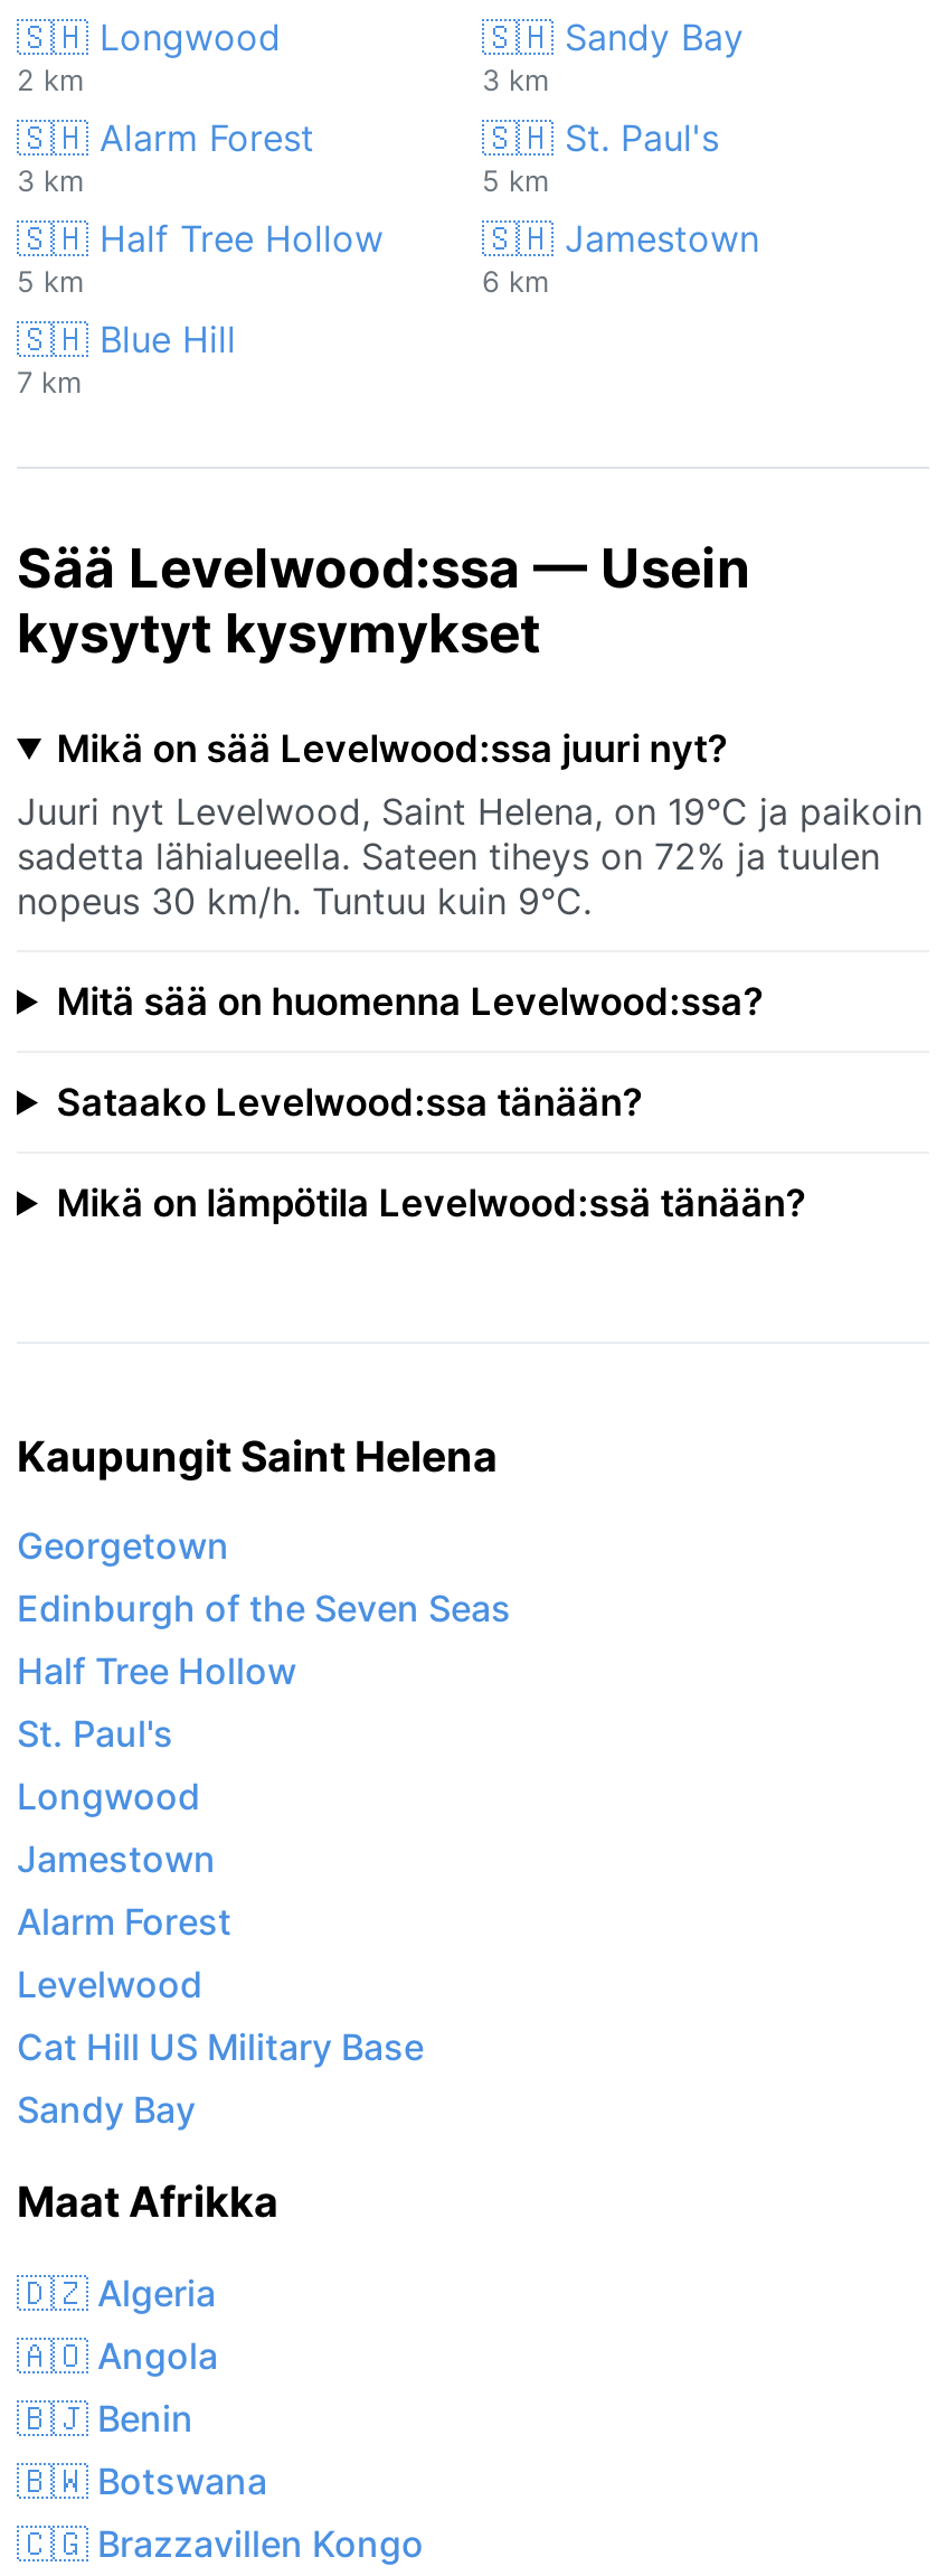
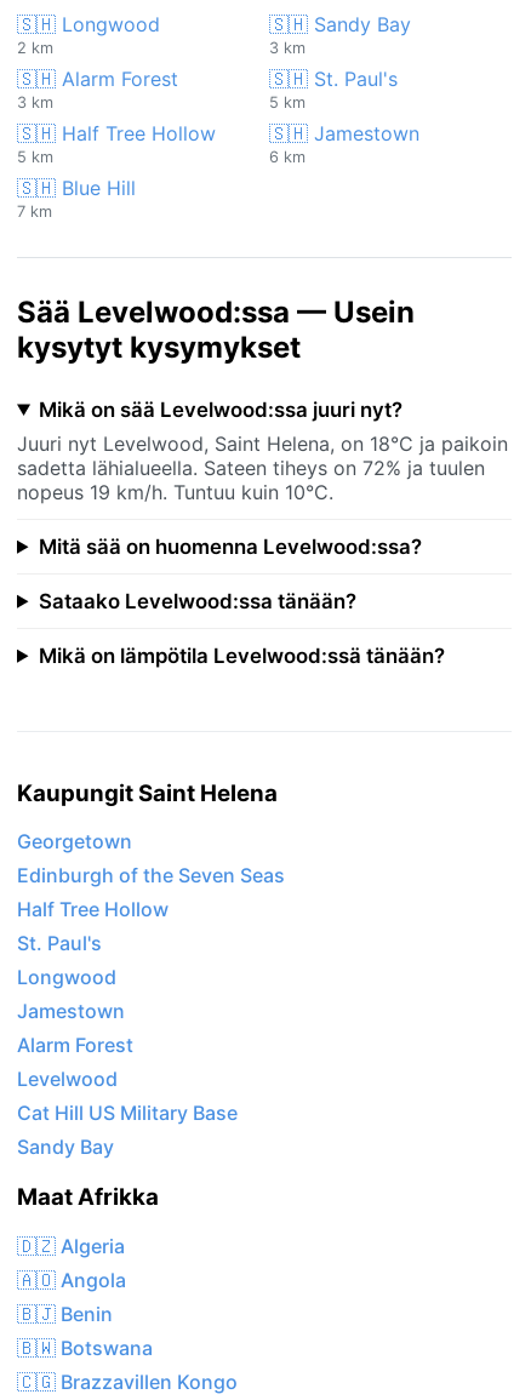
[17,788,923,833] Juuri nyt Levelwood, Saint Helena, on 19°C ja paikoin -> [17,431,508,456] Juuri nyt Levelwood, Saint Helena, on 18°C ja paikoin
[17,878,592,923] nopeus 30 km/h. Tuntuu kuin 9°C. -> [17,480,333,504] nopeus 19 km/h. Tuntuu kuin 10°C.

